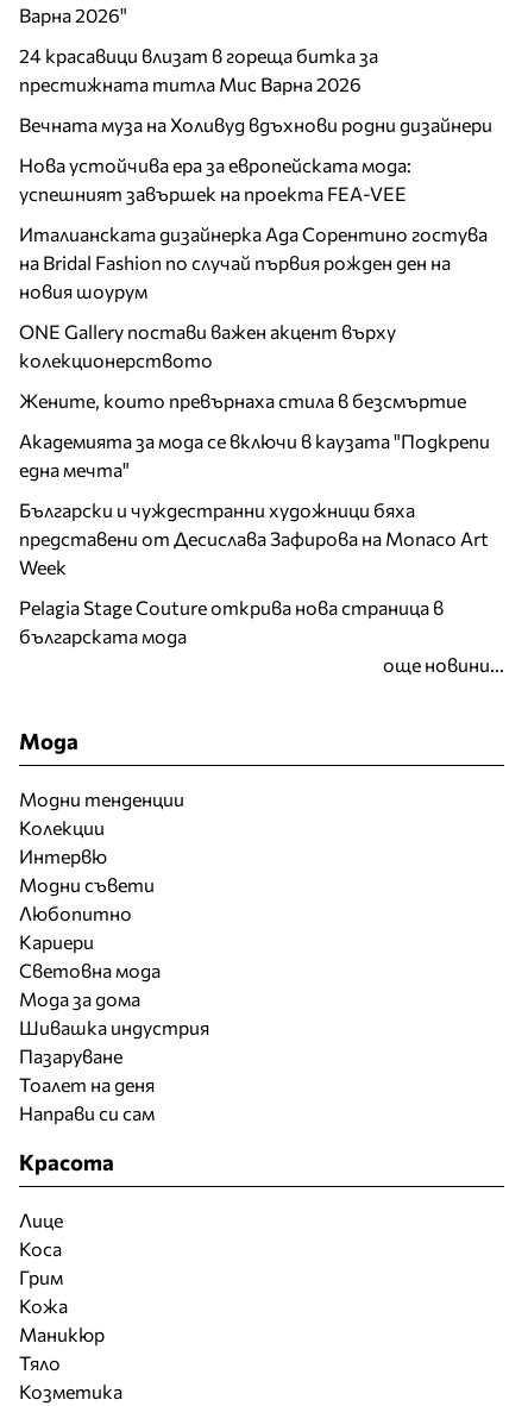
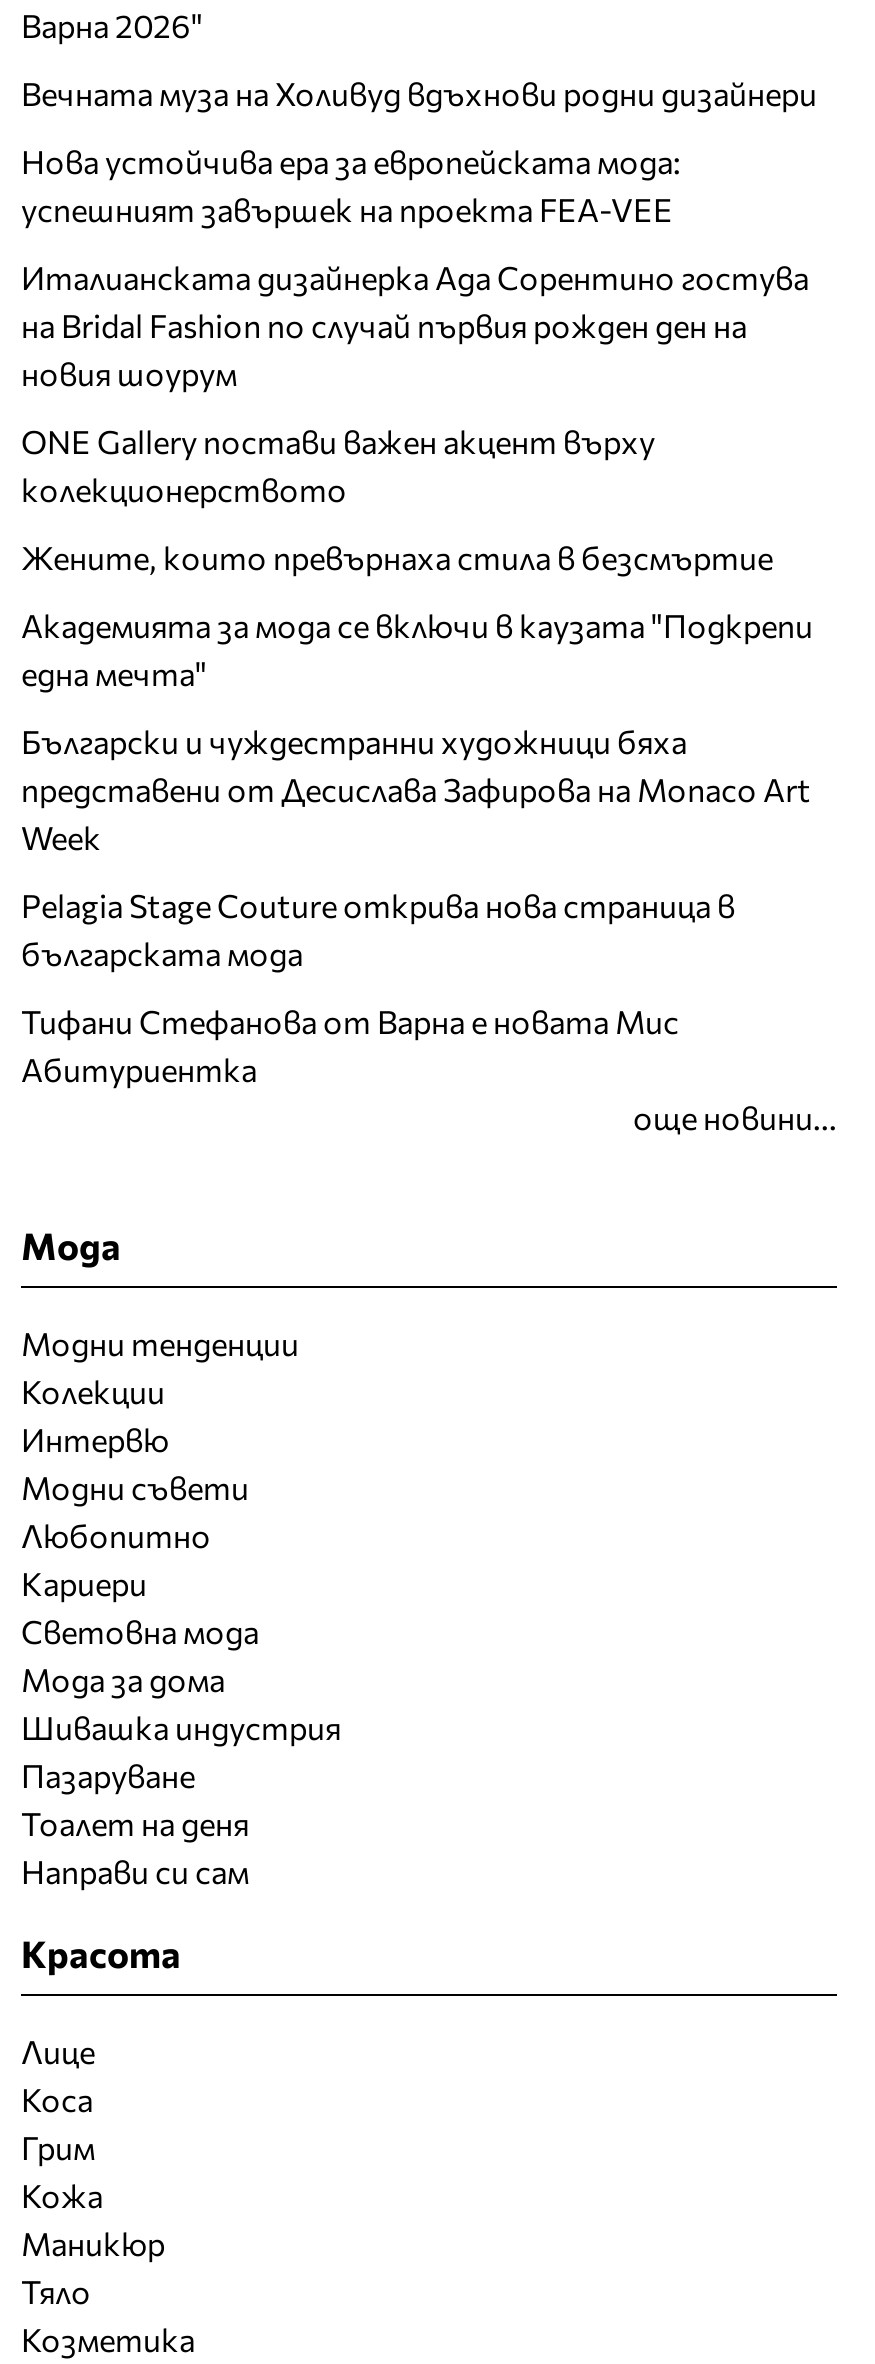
[19,44,378,95] 24 красавици влизат в гореща битка за | престижната титла Мис Варна 2026 -> none
moved [19,113,492,647] -> [21,74,817,972]: Вечната муза на Холивуд вдъхнови родни дизайнери | Нова устойчива ера за европейската мода: | успешният завършек на проекта FEA-VEE | ... | Pelagia Stage Couture открива нова страница в | българската мода
none -> [21,1002,679,1088] Тифани Стефанова от Варна е новата Мис | Абитуриентка

